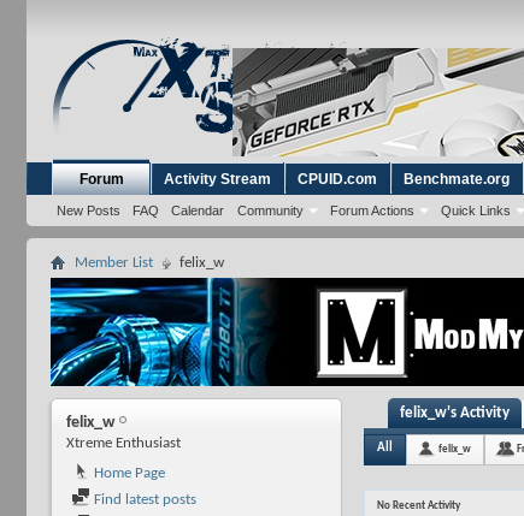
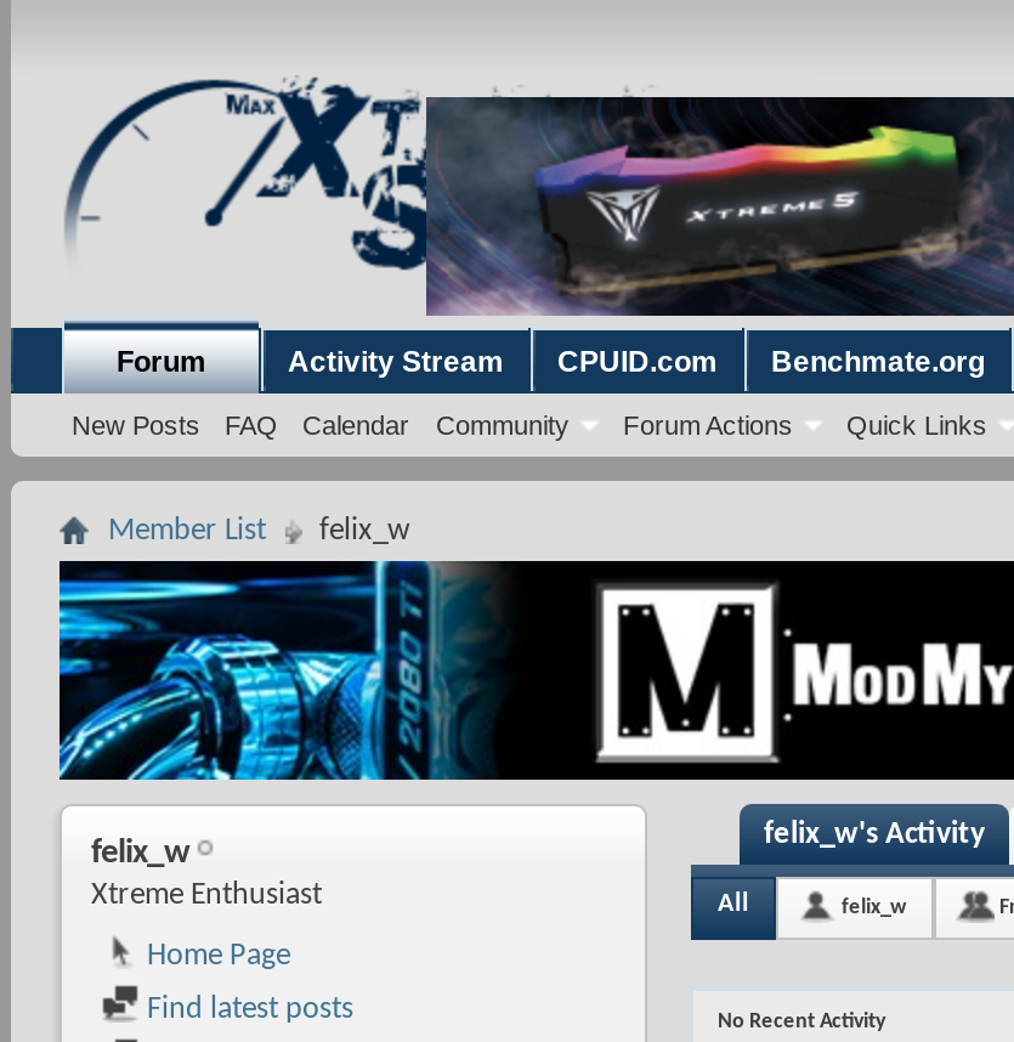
[231,48,520,156] [image] -> [426,95,1007,318] [image]

